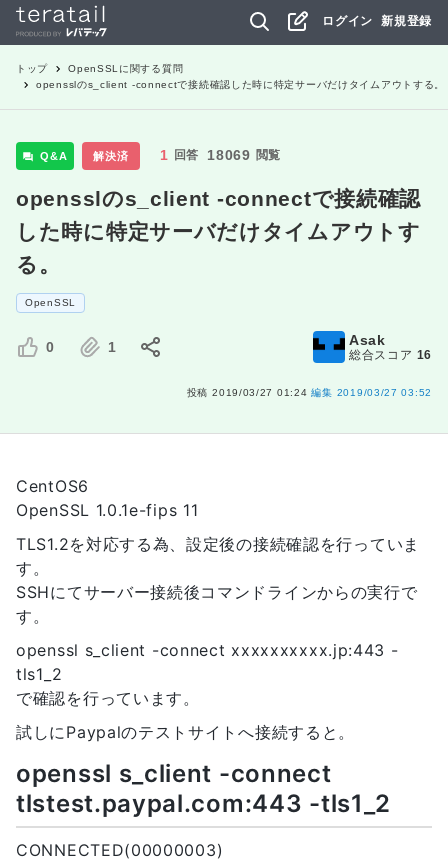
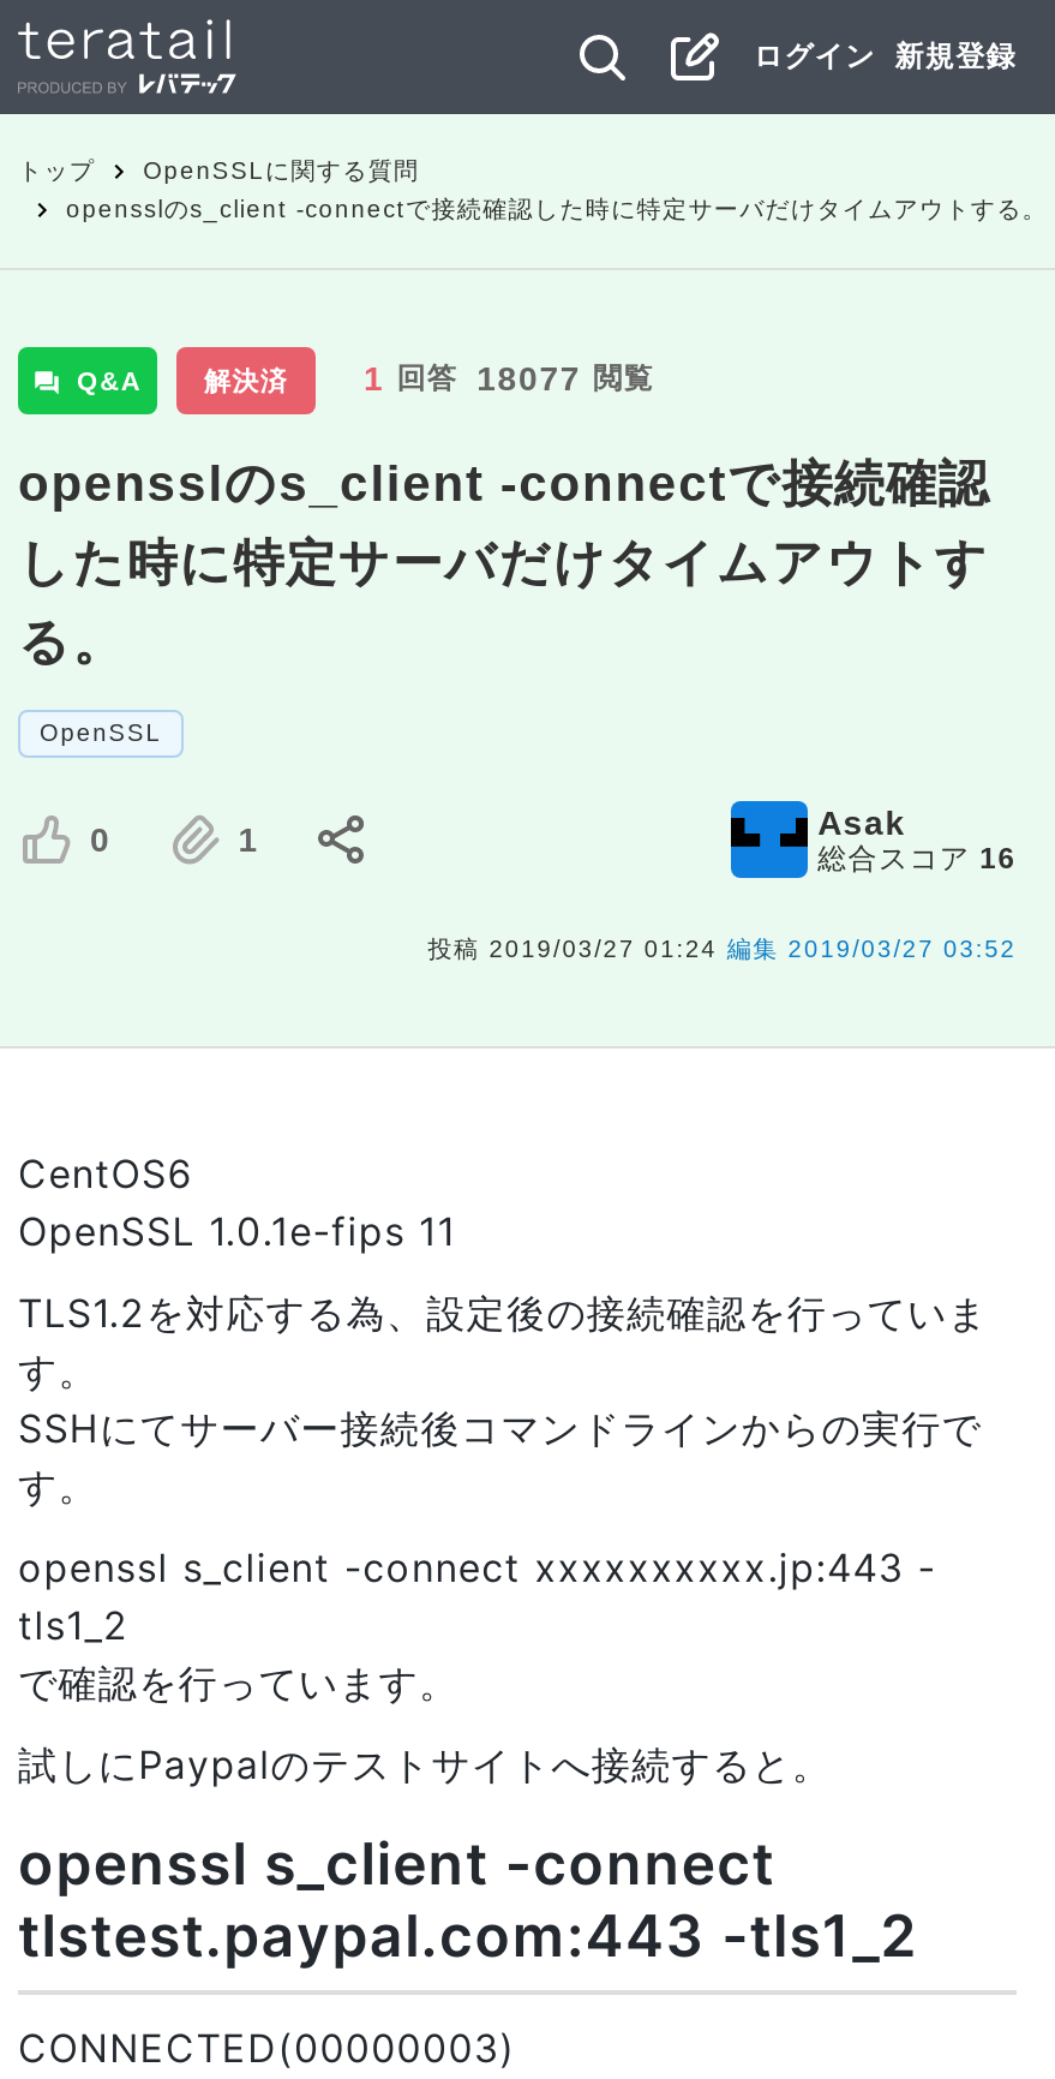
[160,147,281,163] 1 回答 18069 閲覧 -> [364,359,654,398] 1 回答 18077 閲覧

